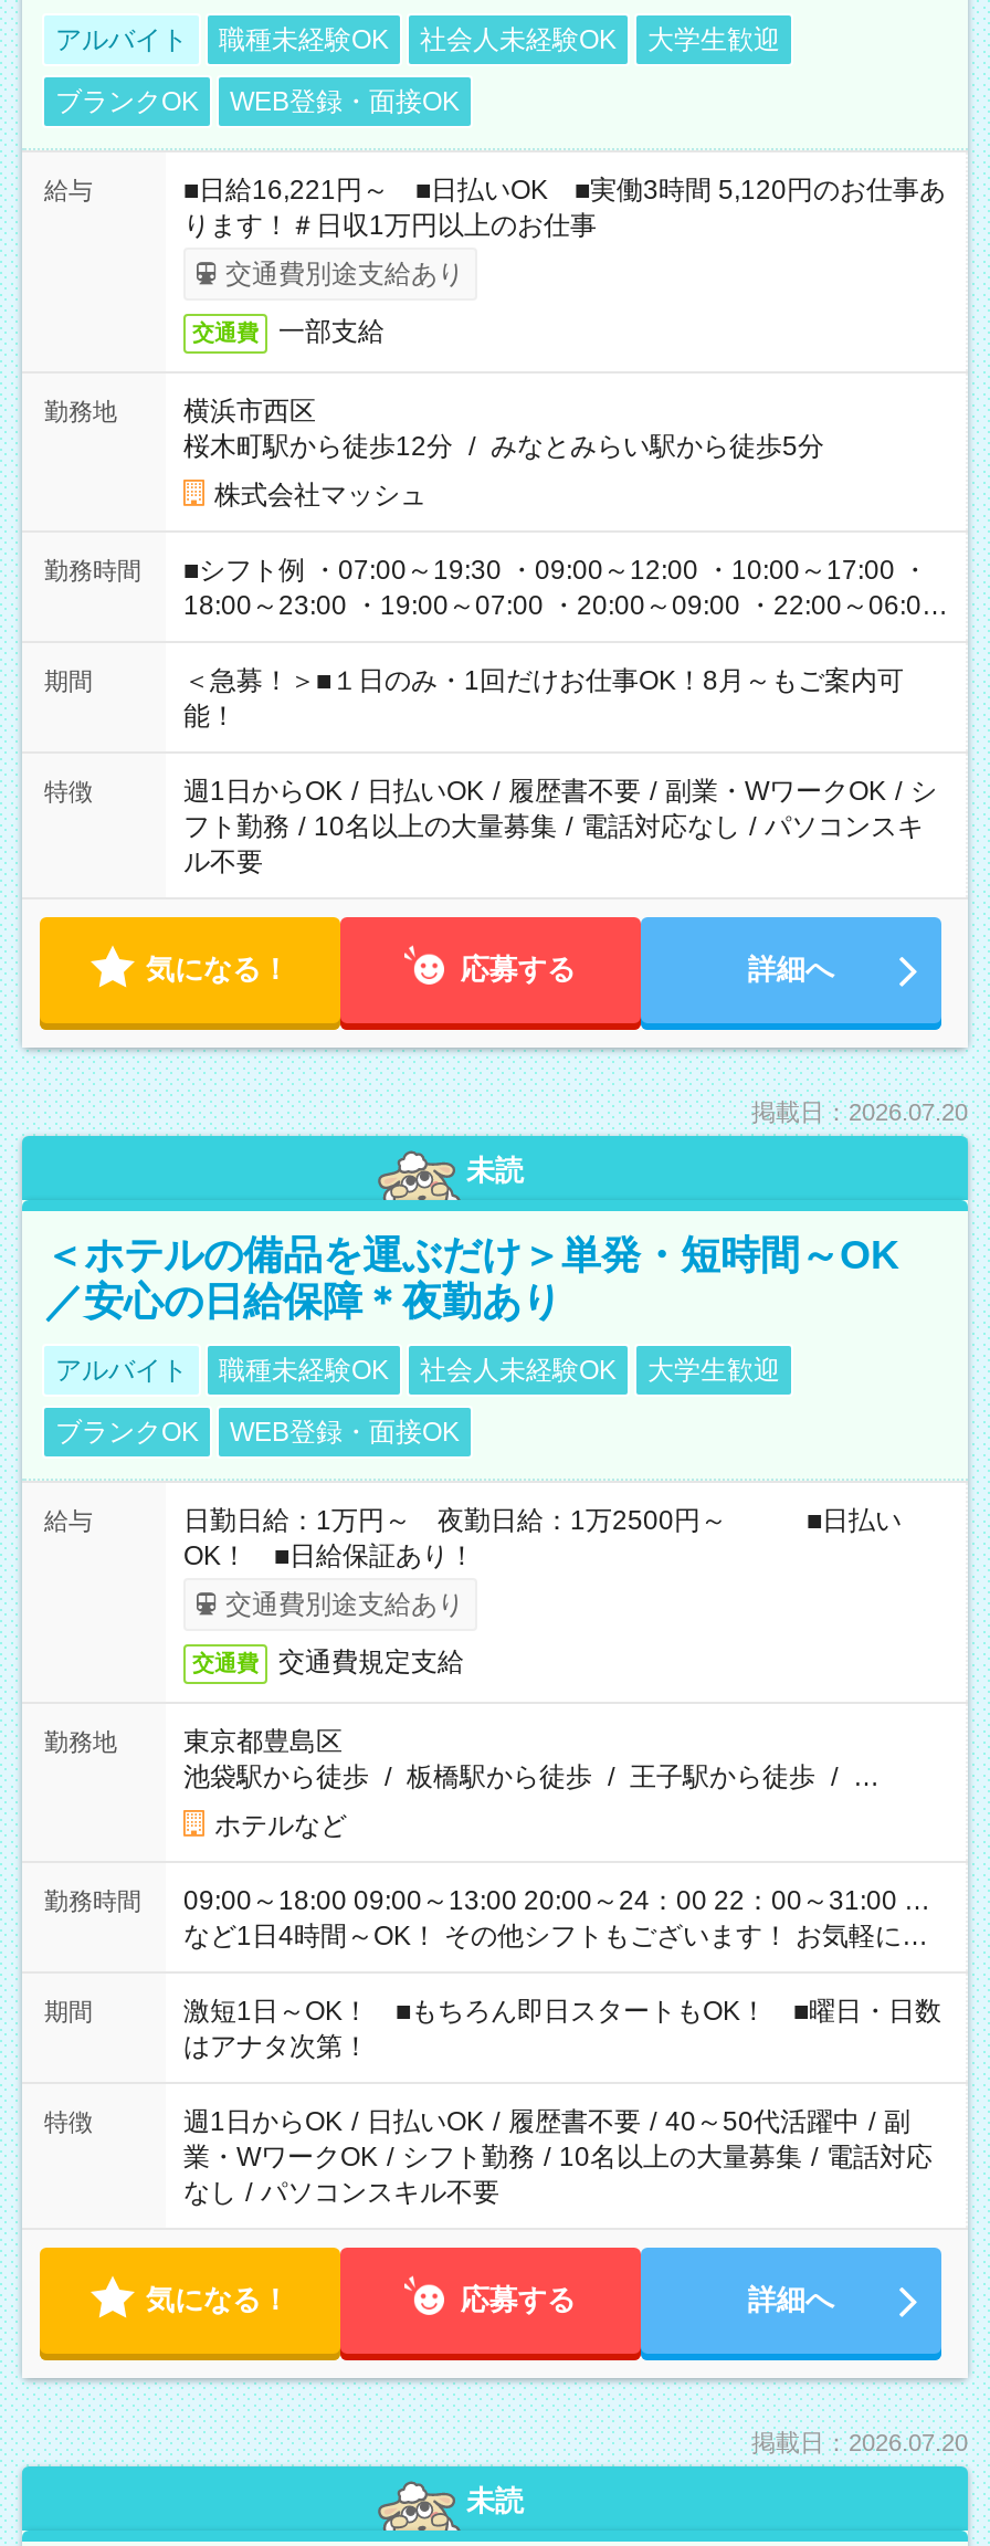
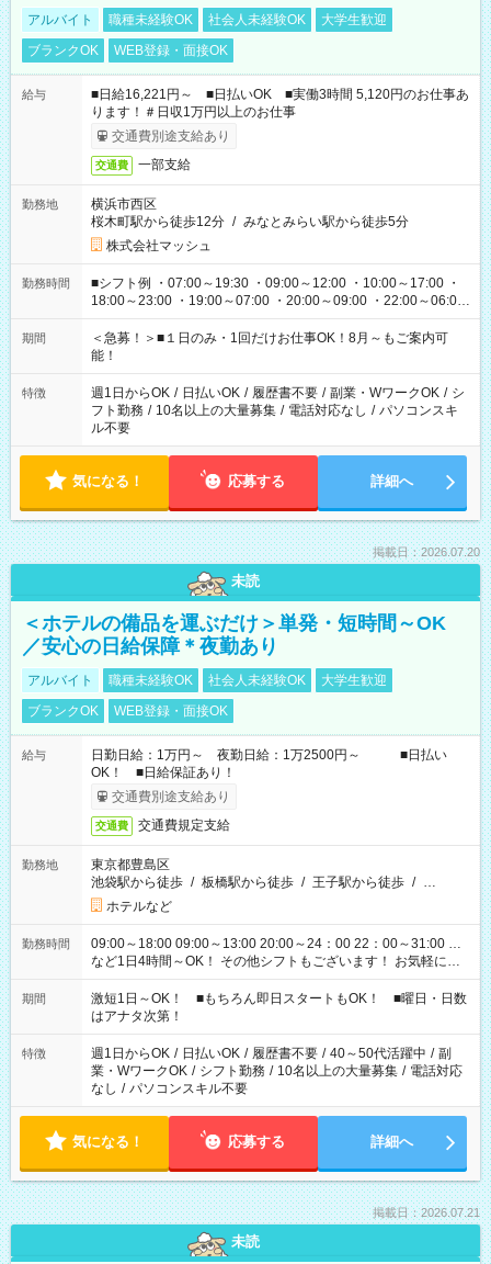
[751,2429,968,2455] 掲載日：2026.07.20 -> [373,1206,480,1219] 掲載日：2026.07.21

